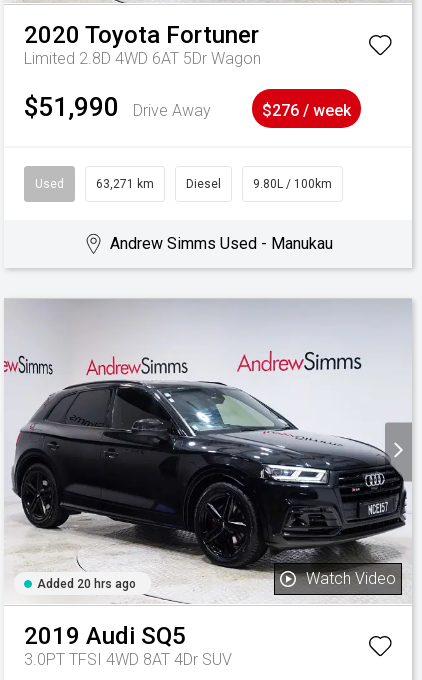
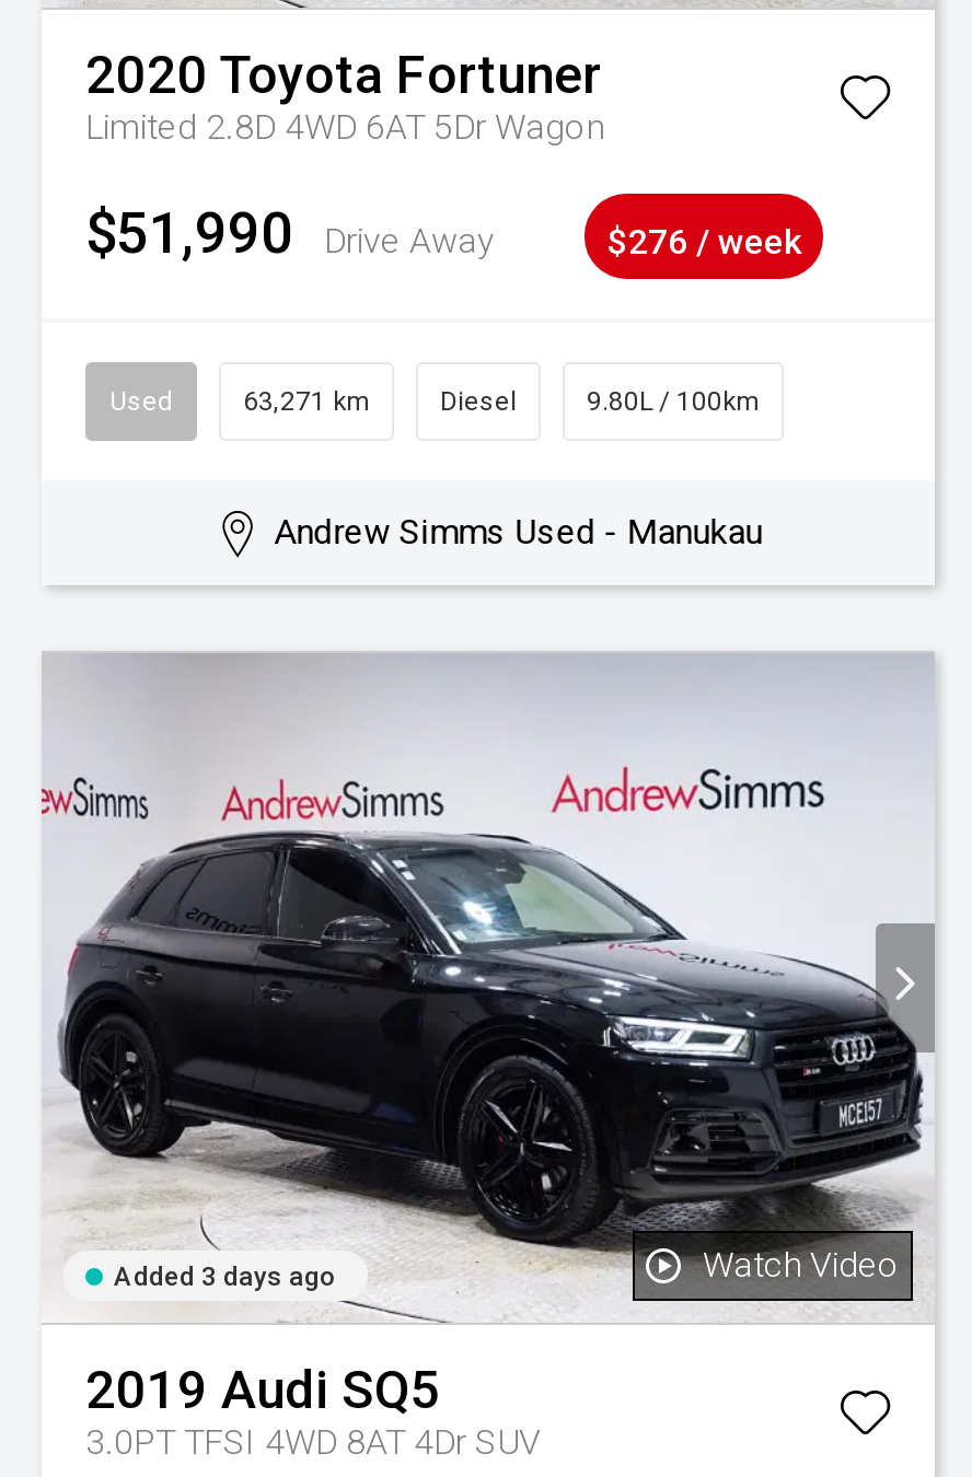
[37,576,136,590] Added 20 hrs ago -> [114,1261,335,1292] Added 3 days ago

